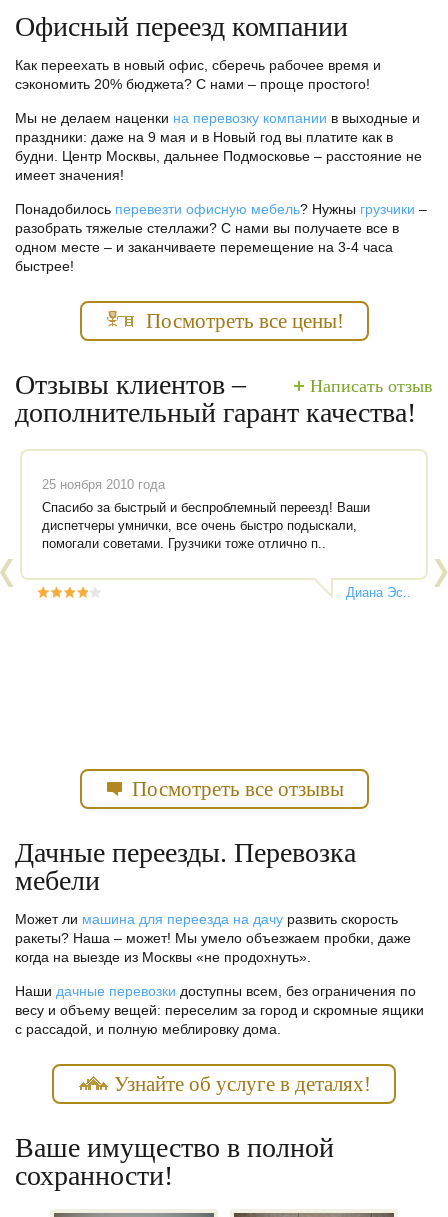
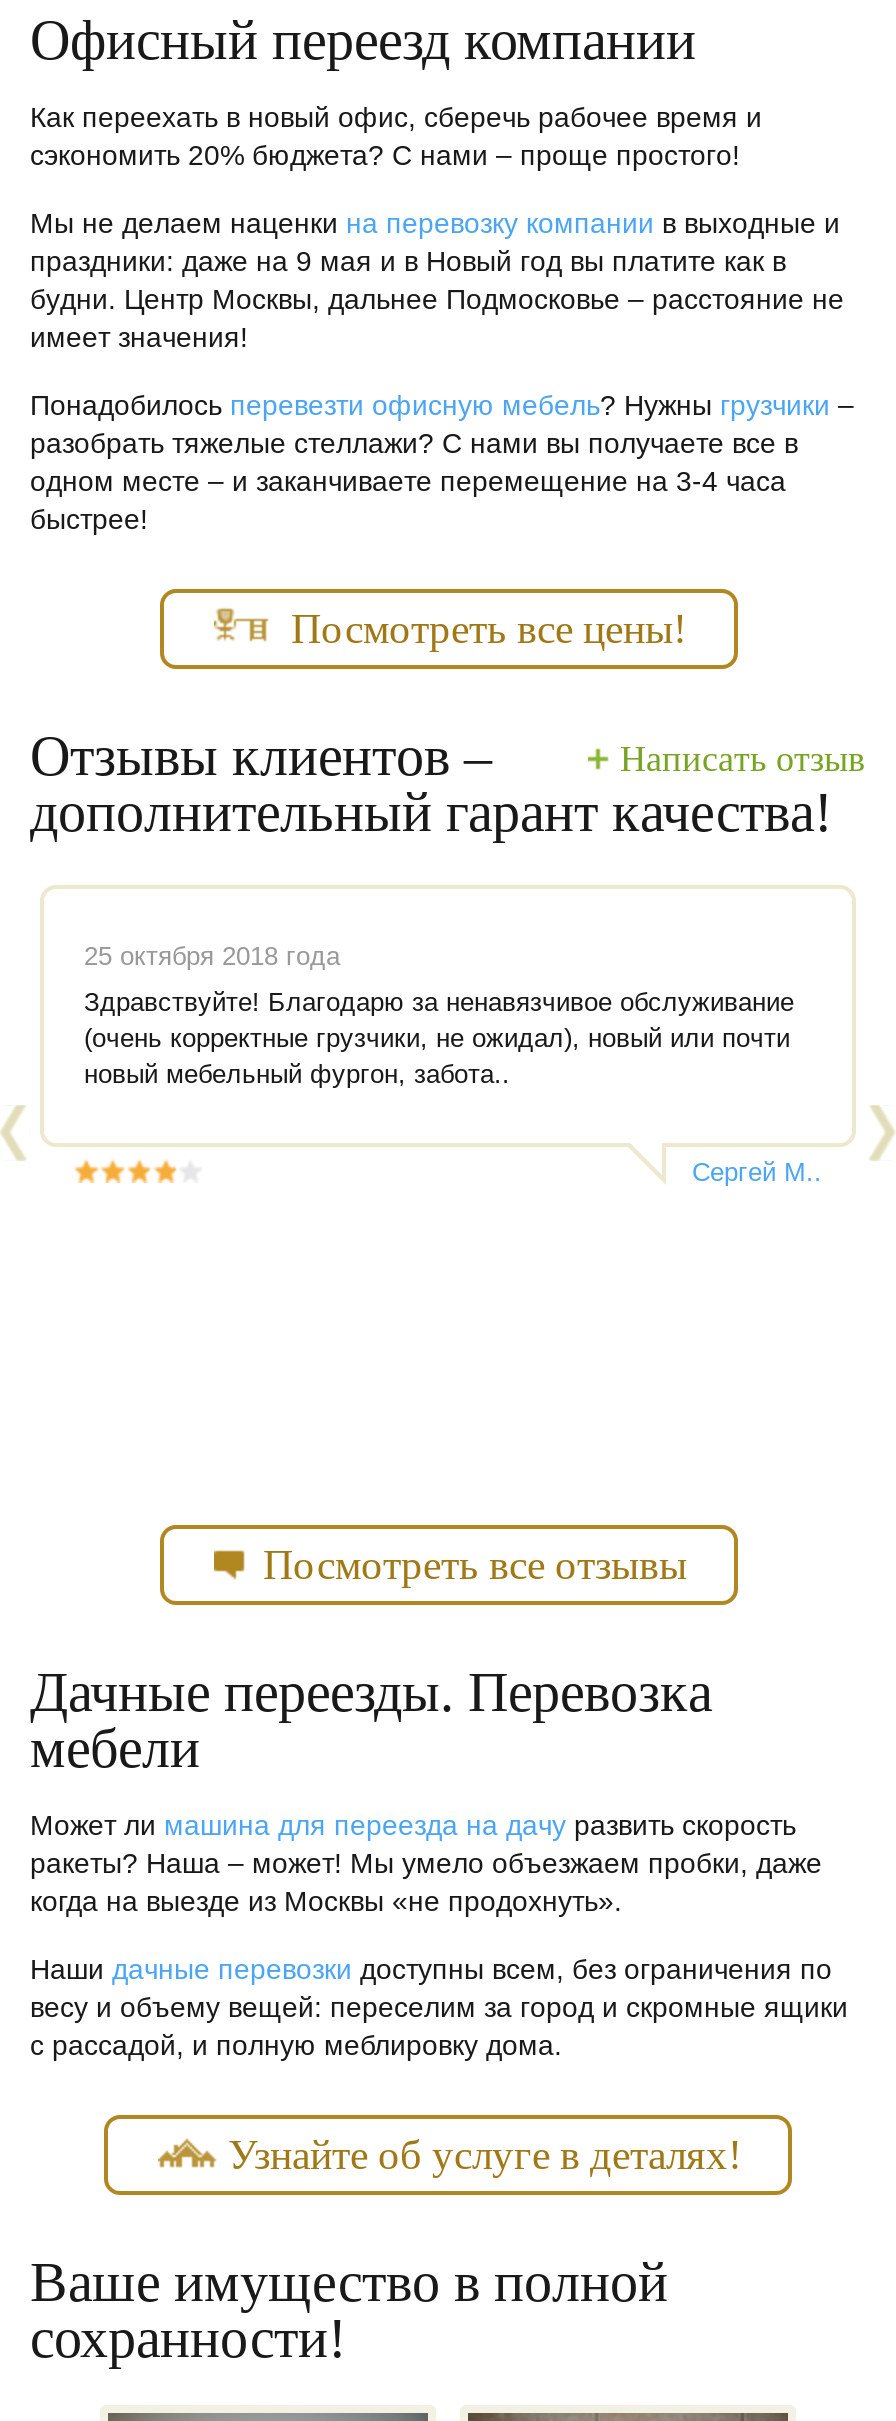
[42,477,165,492] 25 ноября 2010 года -> [84,941,340,971] 25 октября 2018 года
[42,500,370,551] Спасибо за быстрый и беспроблемный переезд! Ваши | диспетчеры умнички, все очень быстро подыскали, | помогали советами. Грузчики тоже отлично п.. -> [84,987,794,1089] Здравствуйте! Благодарю за ненавязчивое обслуживание | (очень корректные грузчики, не ожидал), новый или почти | новый мебельный фургон, забота..
[346,585,411,600] Диана Эс.. -> [692,1157,822,1187] Сергей М..

